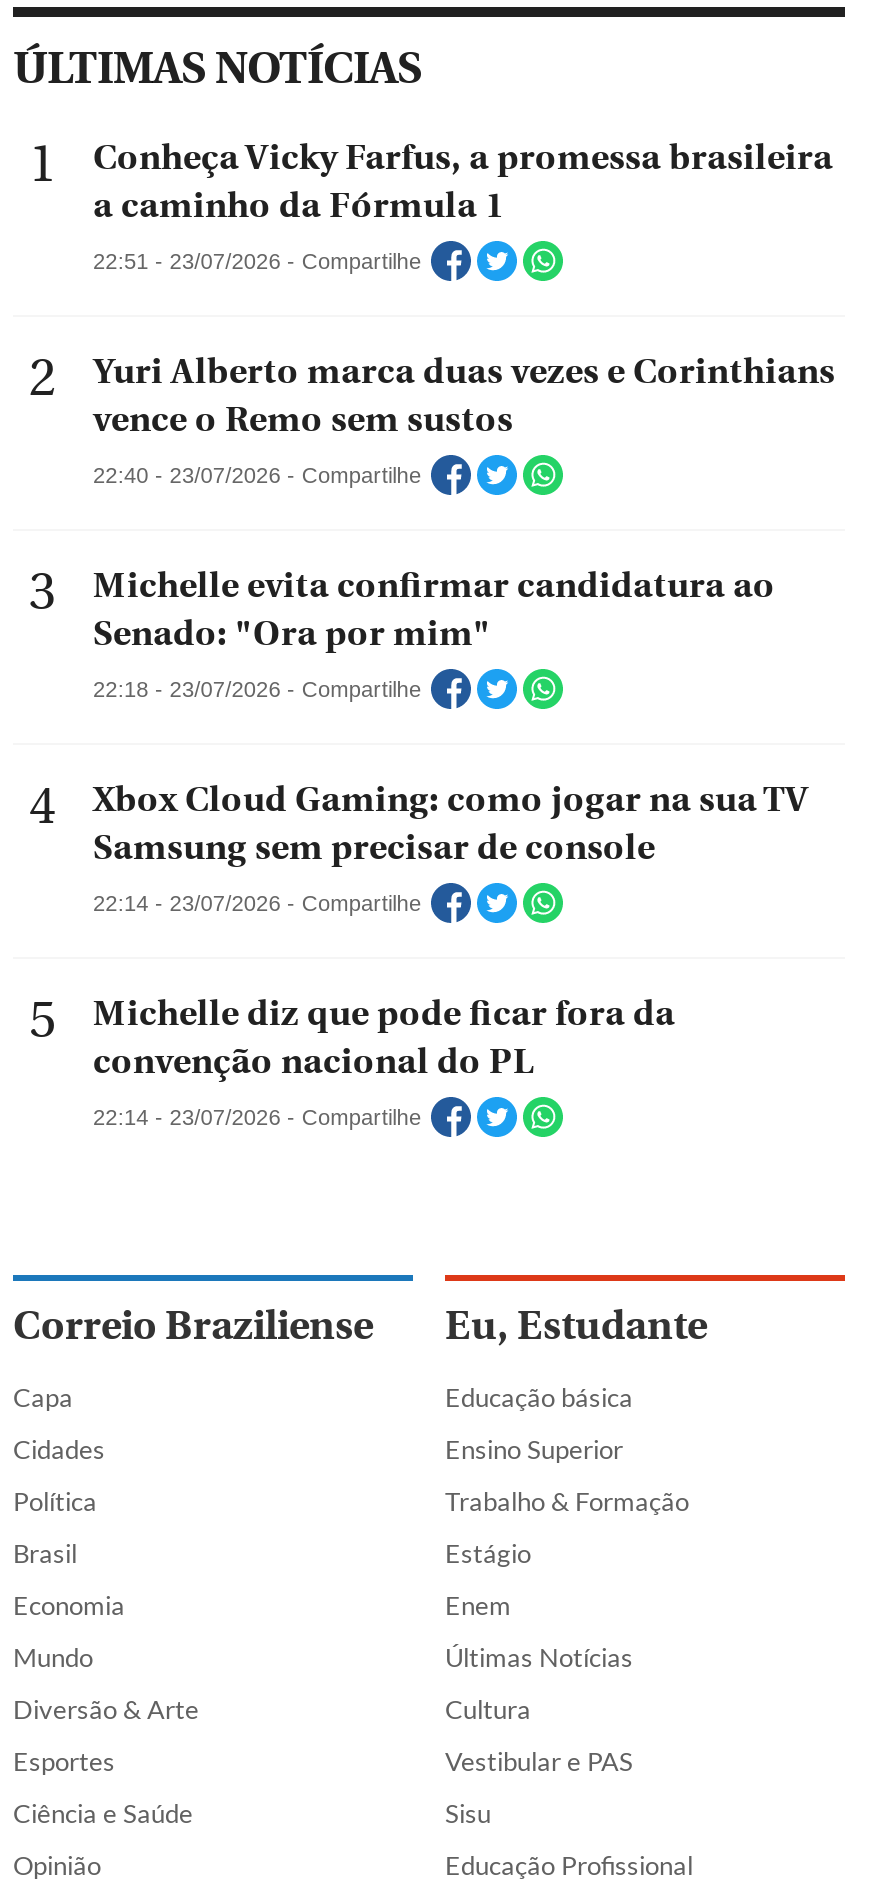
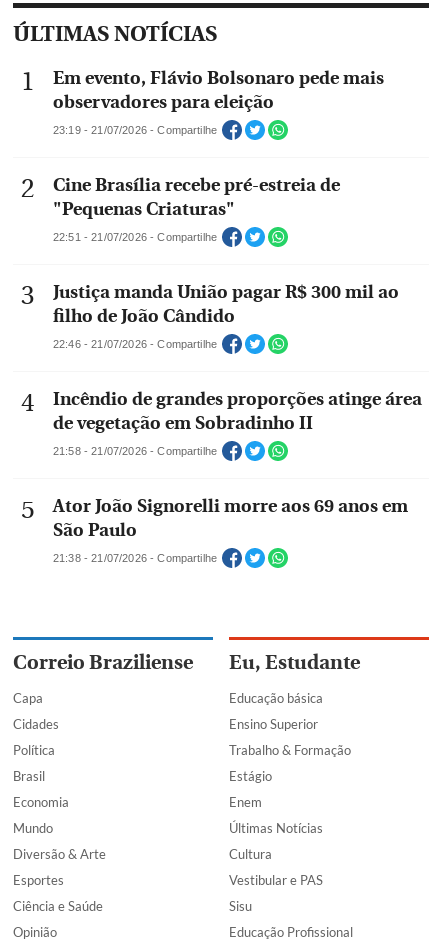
[93,136,833,226] Conheça Vicky Farfus, a promessa brasileira | a caminho da Fórmula 1 -> [53,67,384,112] Em evento, Flávio Bolsonaro pede mais | observadores para eleição
[93,249,421,273] 22:51 - 23/07/2026 - Compartilhe -> [53,124,217,136] 23:19 - 21/07/2026 - Compartilhe
[93,350,835,440] Yuri Alberto marca duas vezes e Corinthians | vence o Remo sem sustos -> [53,174,340,219] Cine Brasília recebe pré-estreia de | "Pequenas Criaturas"
[93,463,421,487] 22:40 - 23/07/2026 - Compartilhe -> [53,231,217,243] 22:51 - 21/07/2026 - Compartilhe
[93,564,775,654] Michelle evita confirmar candidatura ao | Senado: "Ora por mim" -> [53,281,399,326] Justiça manda União pagar R$ 300 mil ao | filho de João Cândido
[93,677,421,701] 22:18 - 23/07/2026 - Compartilhe -> [53,338,217,350] 22:46 - 21/07/2026 - Compartilhe
[93,778,809,868] Xbox Cloud Gaming: como jogar na sua TV | Samsung sem precisar de console -> [53,388,422,433] Incêndio de grandes proporções atinge área | de vegetação em Sobradinho II
[93,891,421,915] 22:14 - 23/07/2026 - Compartilhe -> [53,445,217,457] 21:58 - 21/07/2026 - Compartilhe
[93,992,675,1082] Michelle diz que pode ficar fora da | convenção nacional do PL -> [53,495,408,540] Ator João Signorelli morre aos 69 anos em | São Paulo
[93,1105,421,1129] 22:14 - 23/07/2026 - Compartilhe -> [53,552,217,564] 21:38 - 21/07/2026 - Compartilhe

